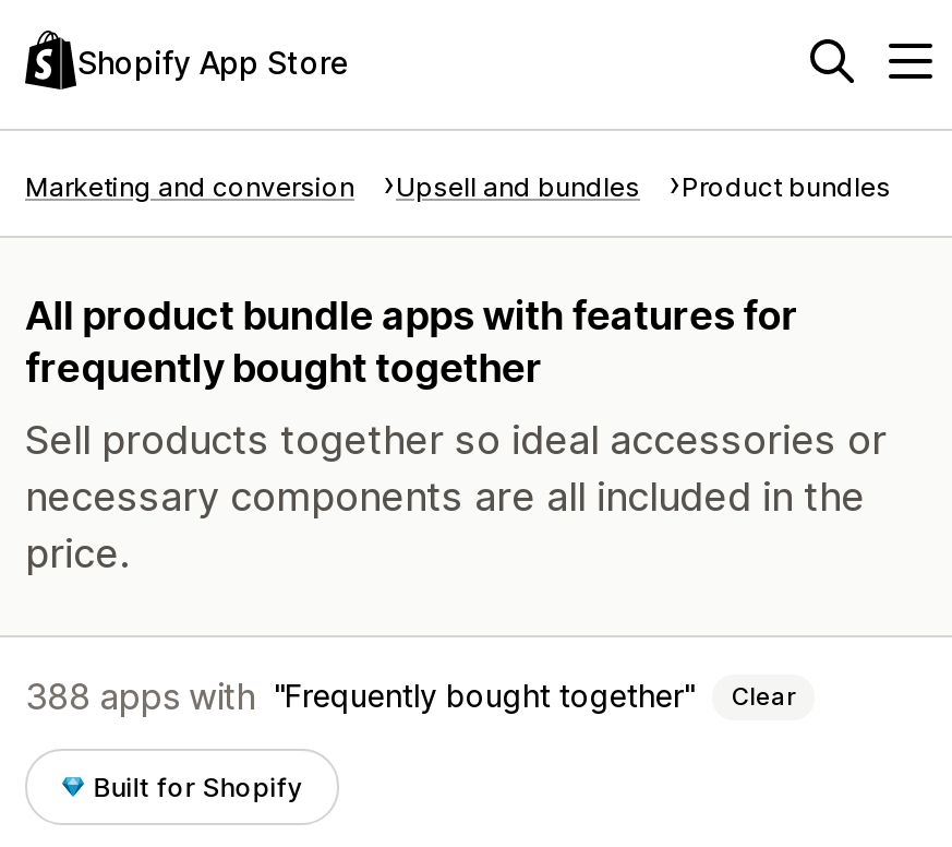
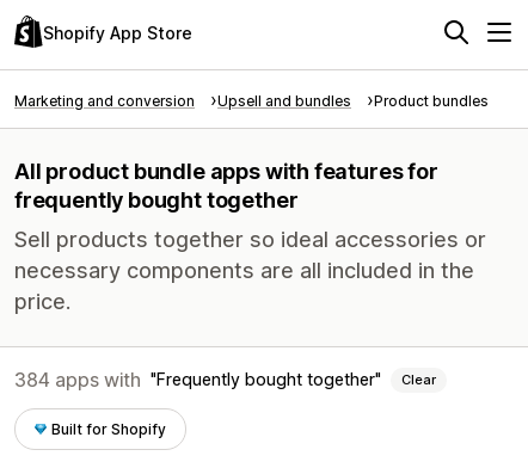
[25,675,795,718] 388 apps with Frequently bought together Clear -> [14,368,436,392] 384 apps with Frequently bought together Clear

